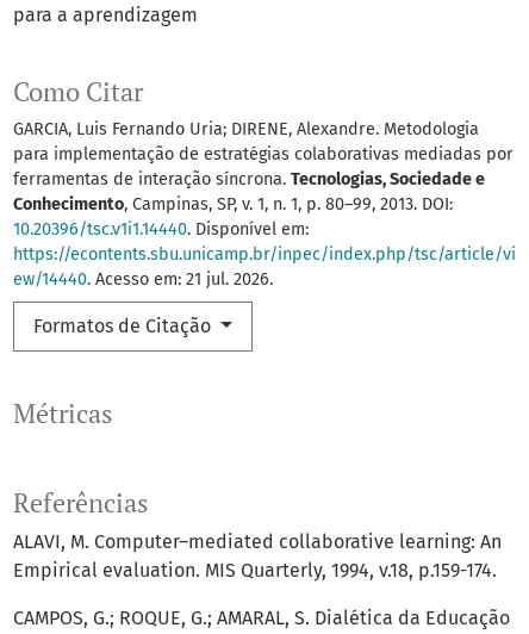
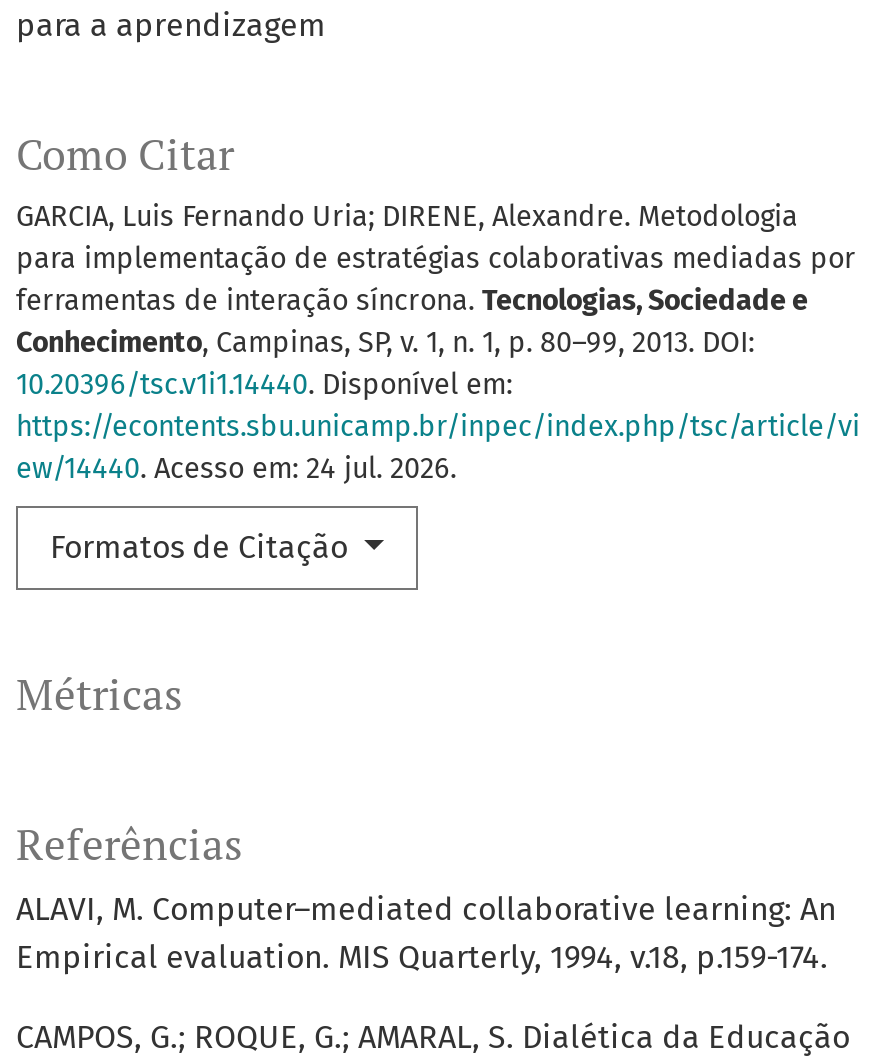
[13,270,273,290] ew/14440. Acesso em: 21 jul. 2026. -> [16,452,456,486] ew/14440. Acesso em: 24 jul. 2026.

